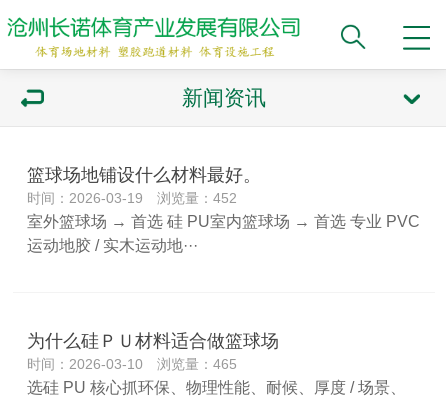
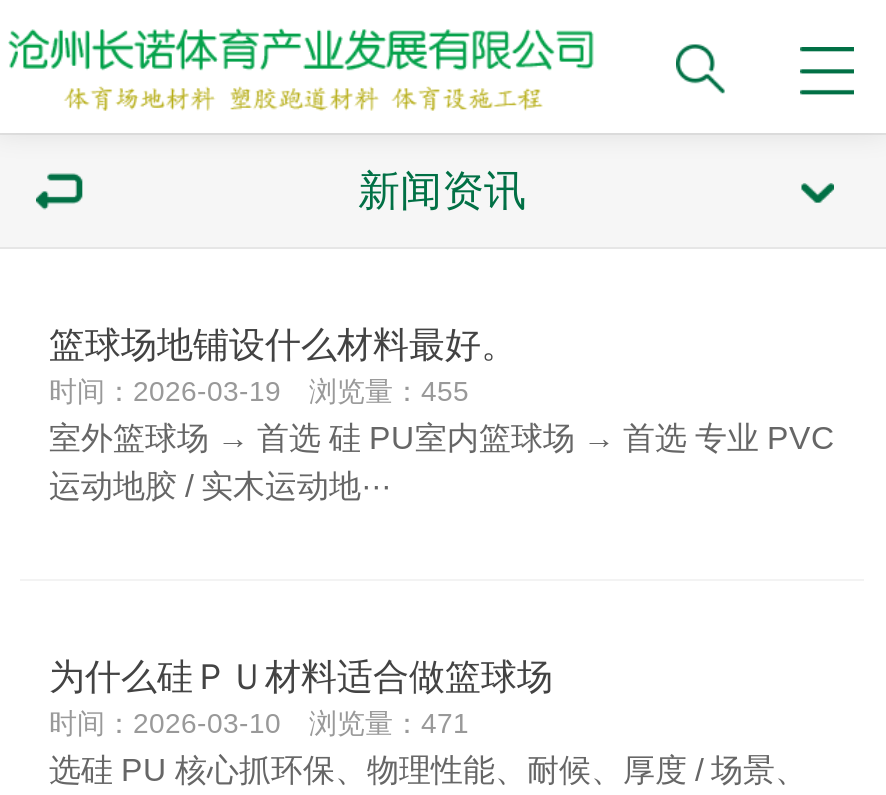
[27,190,237,206] 时间：2026-03-19 浏览量：452 -> [49,375,469,407] 时间：2026-03-19 浏览量：455
[27,356,237,372] 时间：2026-03-10 浏览量：465 -> [49,707,469,739] 时间：2026-03-10 浏览量：471

